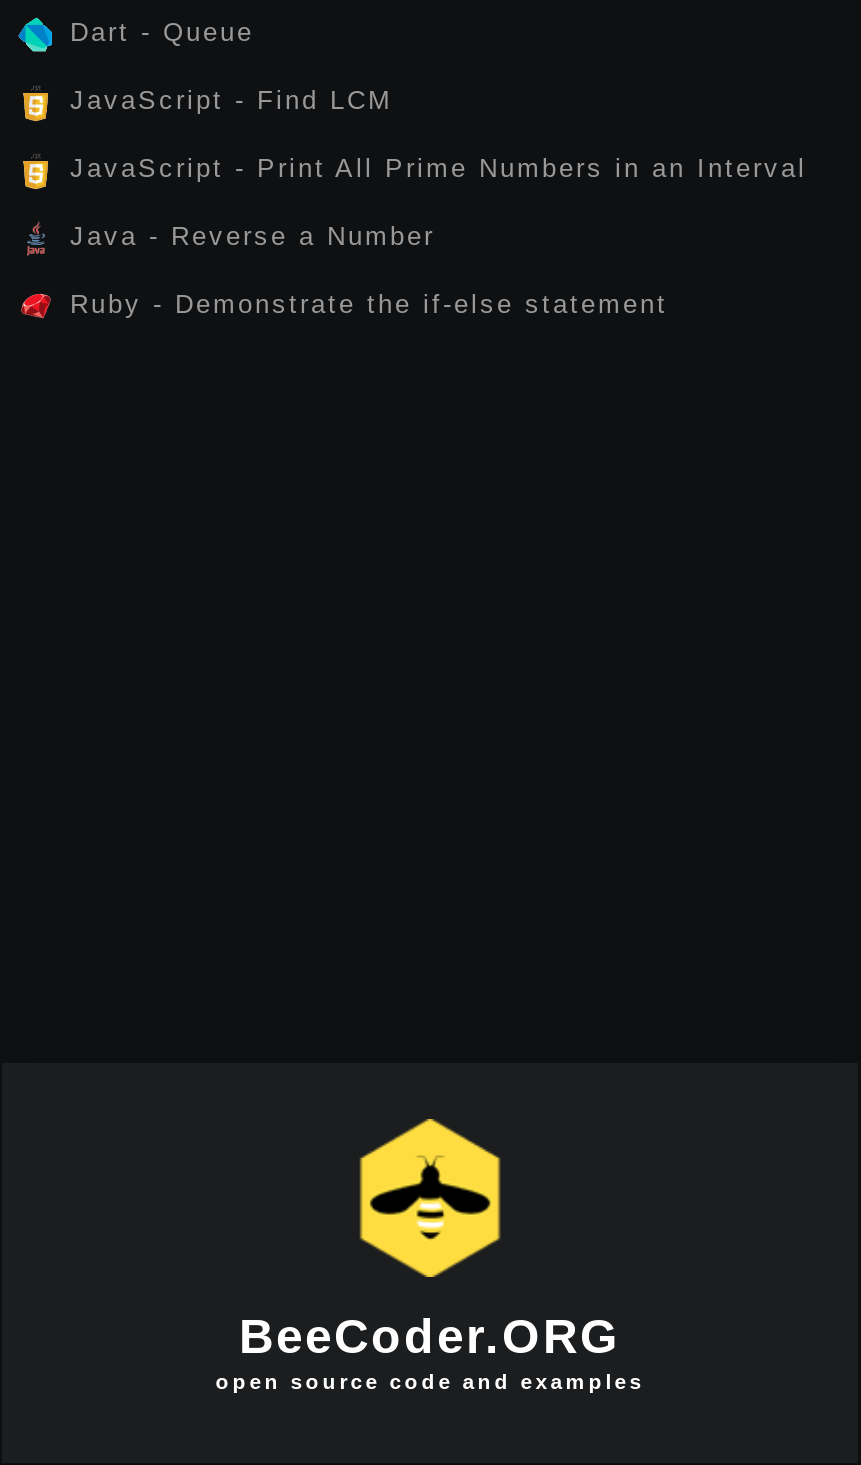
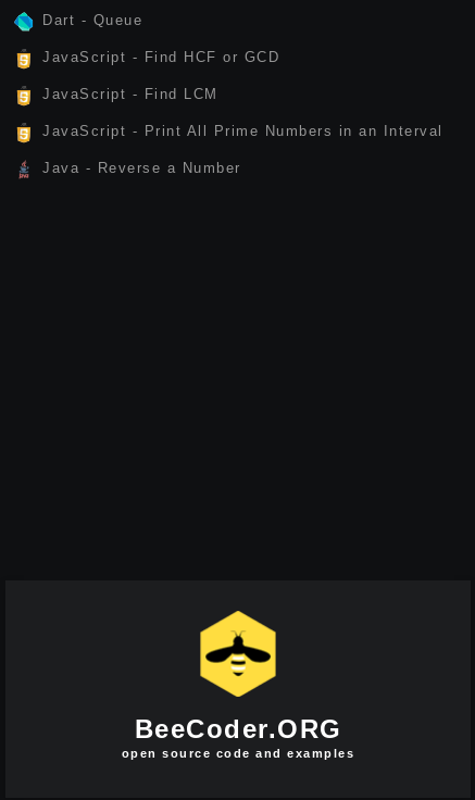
none -> [42,49,279,65] JavaScript - Find HCF or GCD
moved [70,85,807,251] -> [42,86,443,176]: JavaScript - Find LCM | JavaScript - Print All Prime Numbers in an Interval | Java - Reverse a Number
[70,289,668,319] Ruby - Demonstrate the if-else statement -> none

